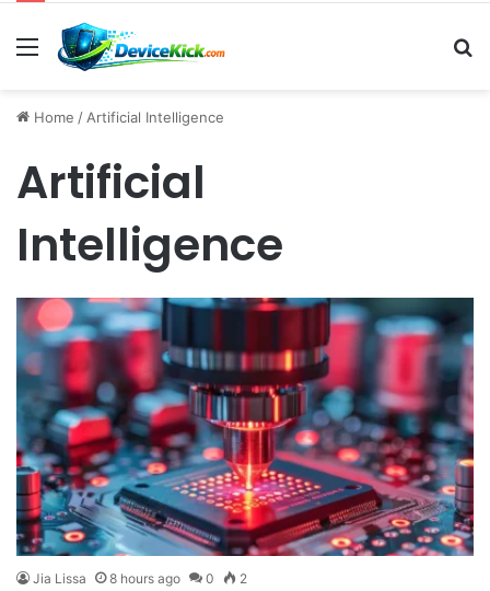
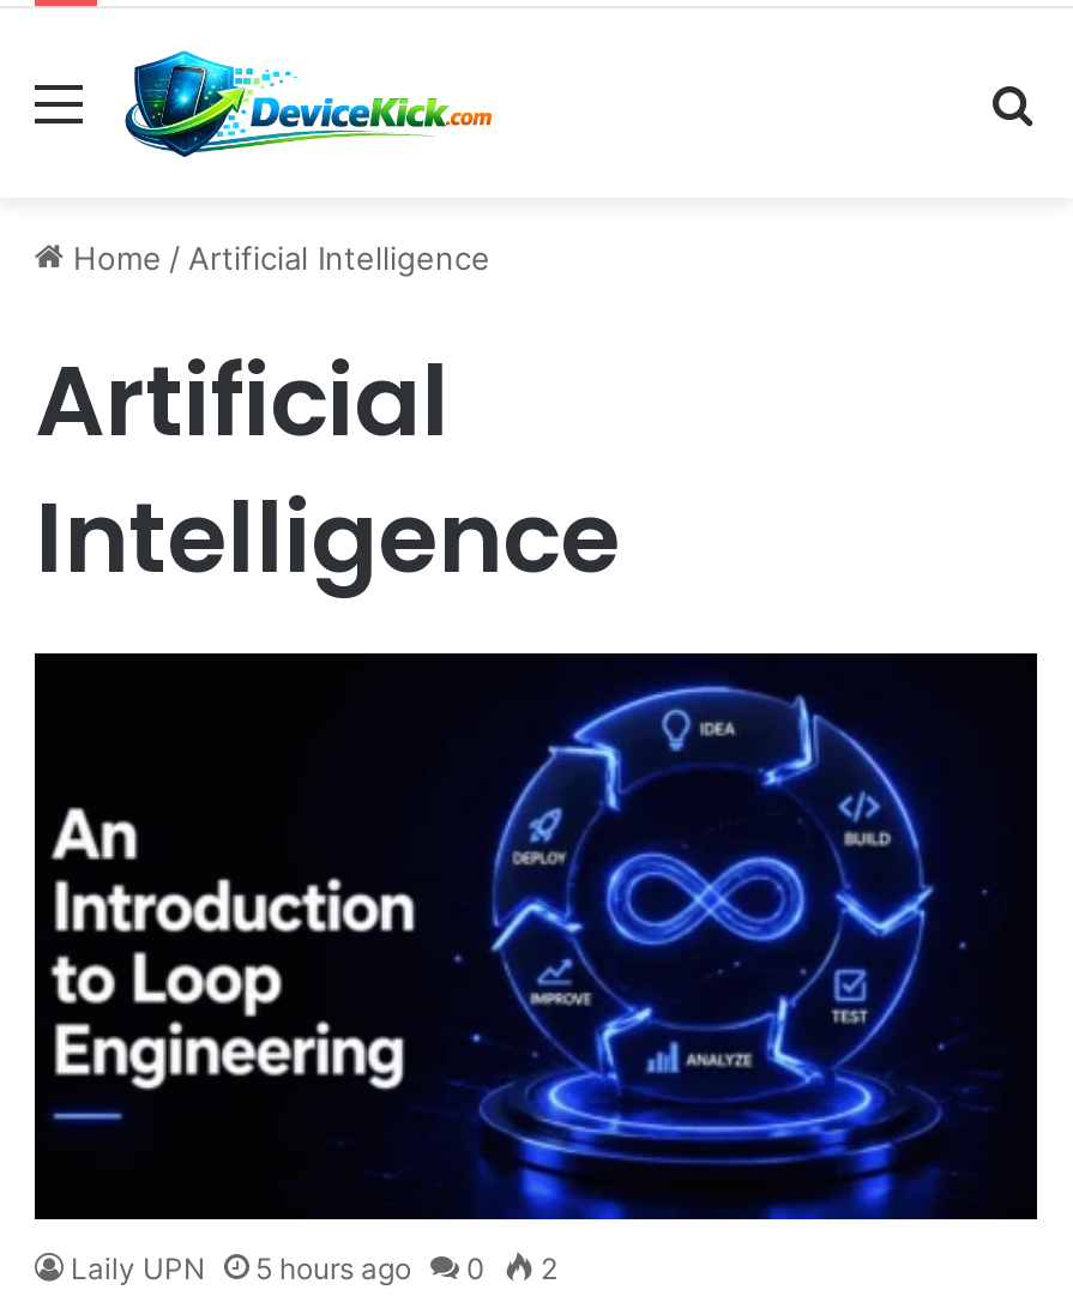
[15,297,475,586] [image] | Jia Lissa | 8 hours ago -> [32,651,1039,1285] [image] | Laily UPN | 5 hours ago

